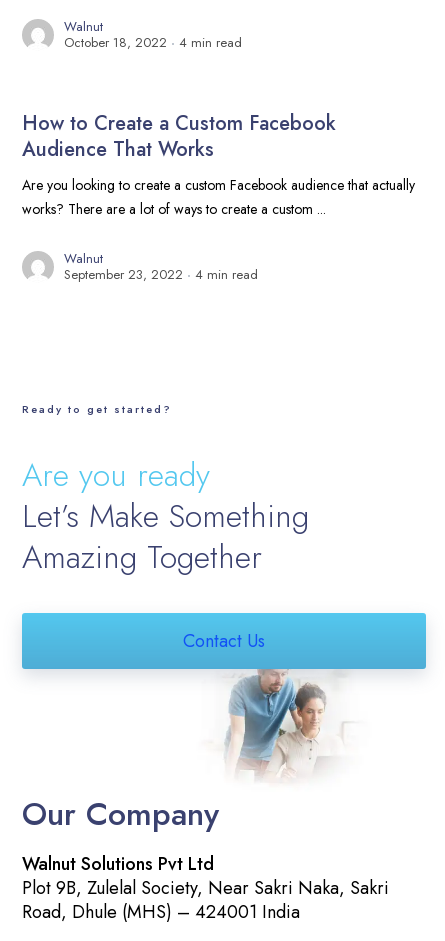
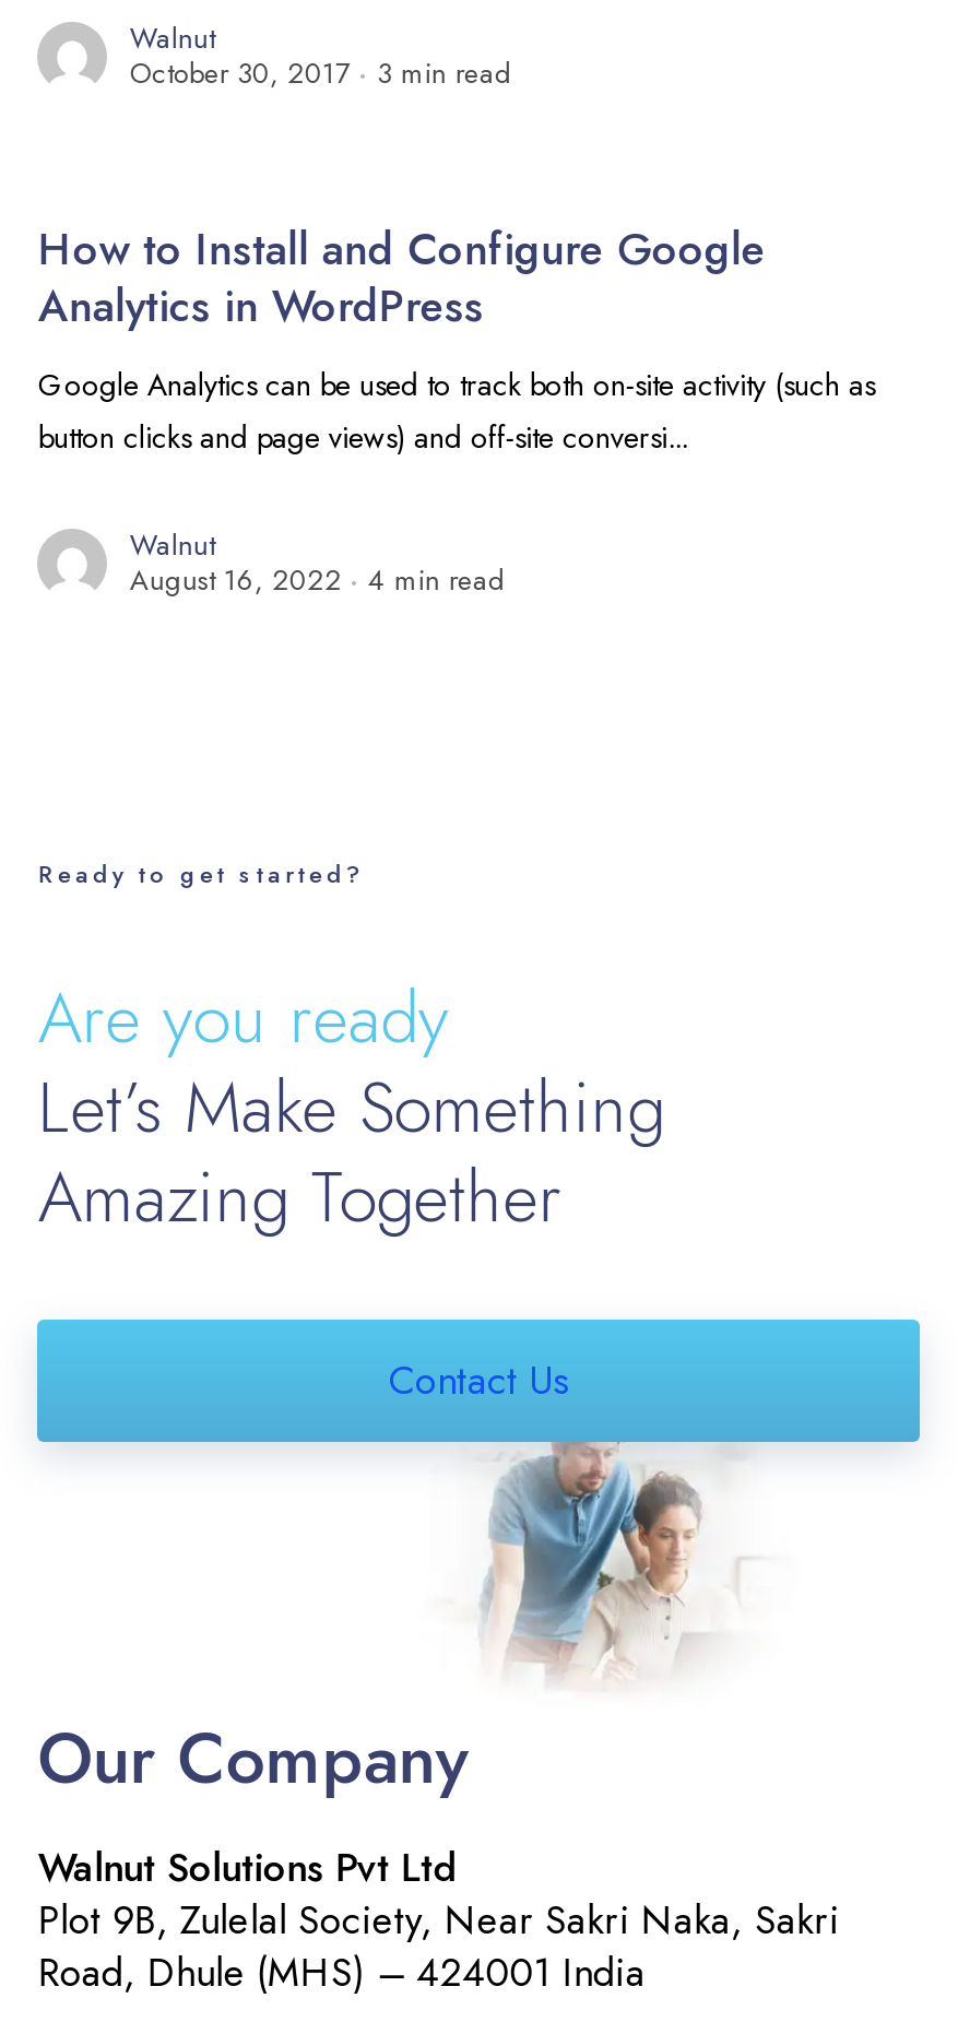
[64,33,242,52] October 18, 2022 | 4 min read -> [130,52,512,94] October 30, 2017 | 3 min read
[22,109,415,219] How to Create a Custom Facebook | Audience That Works | Are you looking to create a custom Facebook audience that actually | works? There are a lot of ways to create a custom ... -> [38,218,875,459] How to Install and Configure Google | Analytics in WordPress | Google Analytics can be used to track both on-site activity (such as | button clicks and page views) and off-site conversi...
[64,265,258,284] September 23, 2022 4 min read -> [130,559,506,601] August 16, 2022 4 min read

